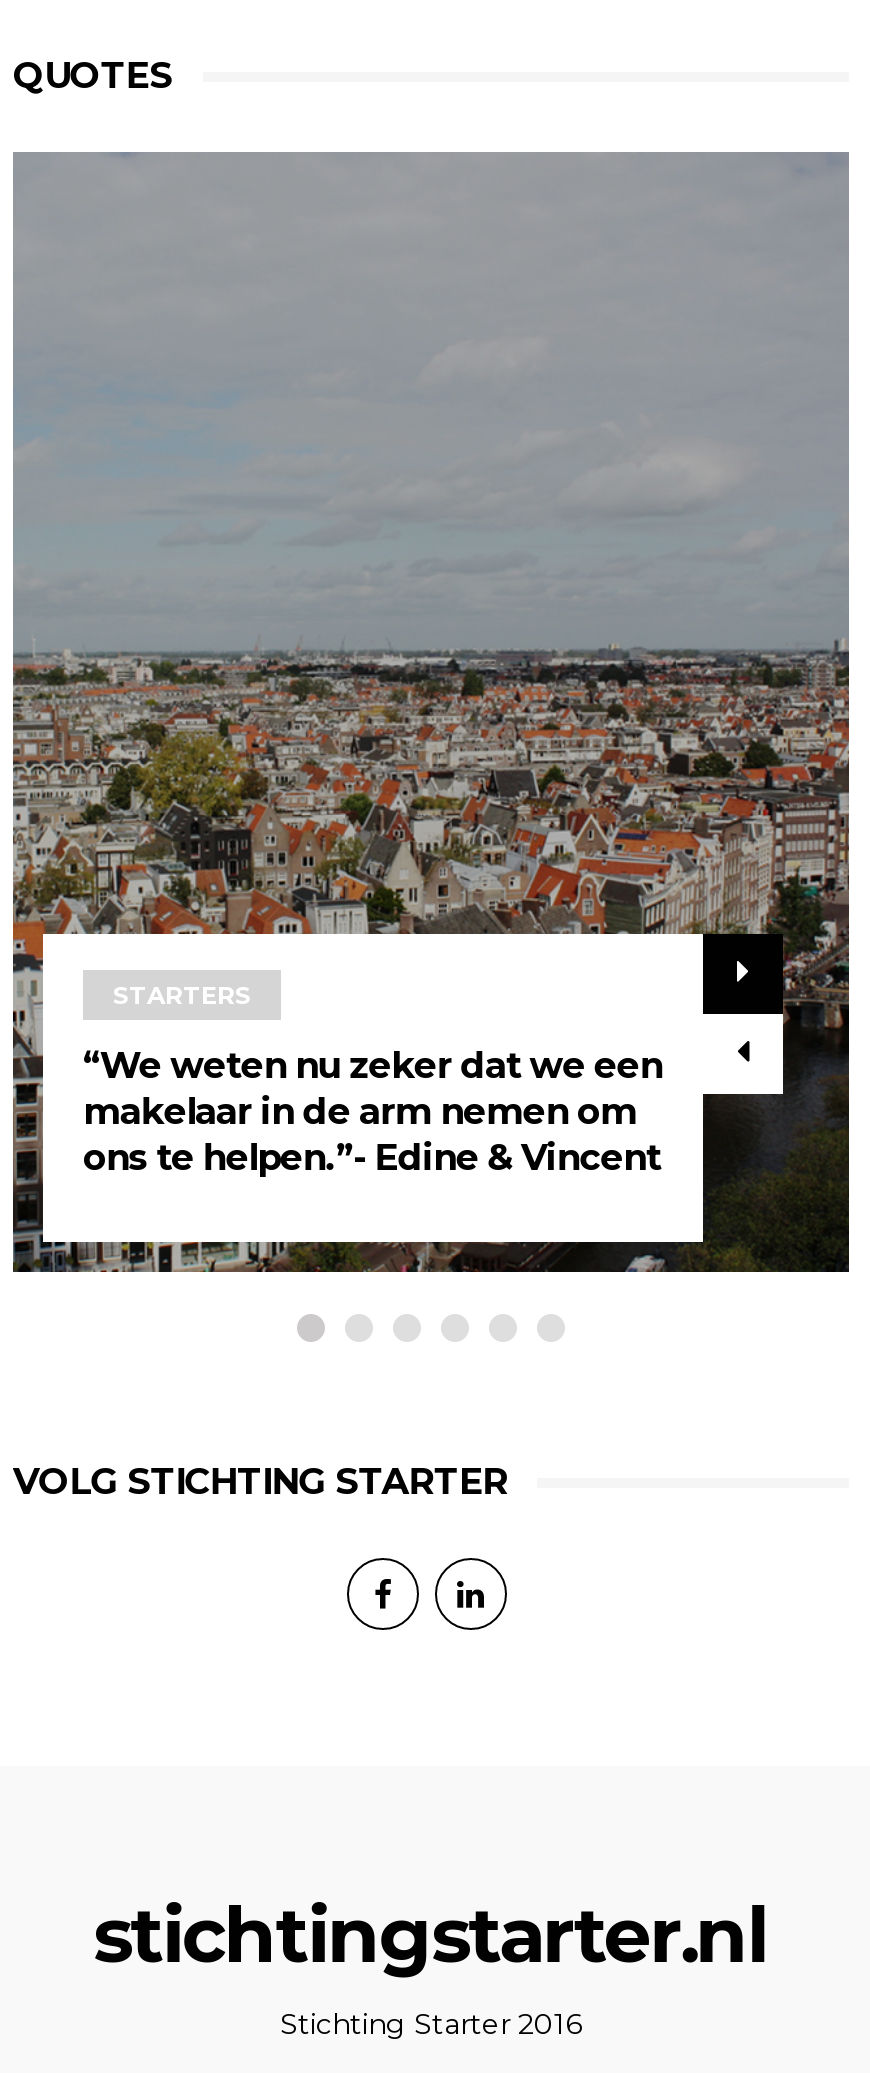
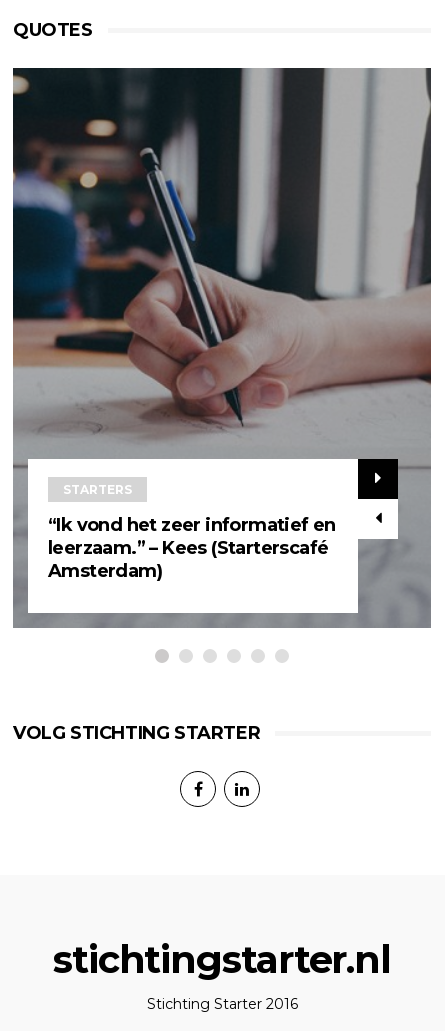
[11,154,849,1274] [image] | “We weten nu zeker dat we een | makelaar in de arm nemen om | ons te helpen.”- Edine & Vincent -> [13,68,431,628] [image] | “Ik vond het zeer informatief en | leerzaam.” – Kees (Starterscafé | Amsterdam)

